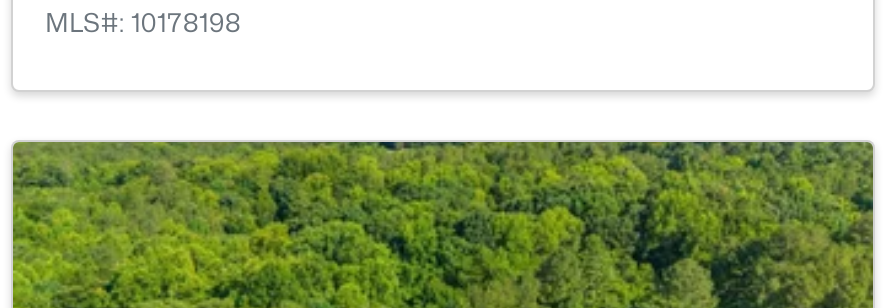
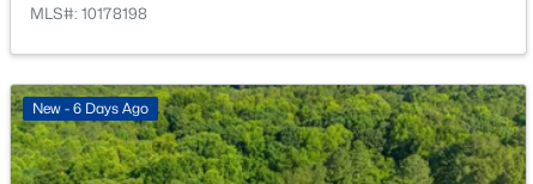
none -> [32,99,149,117] New - 6 Days Ago

